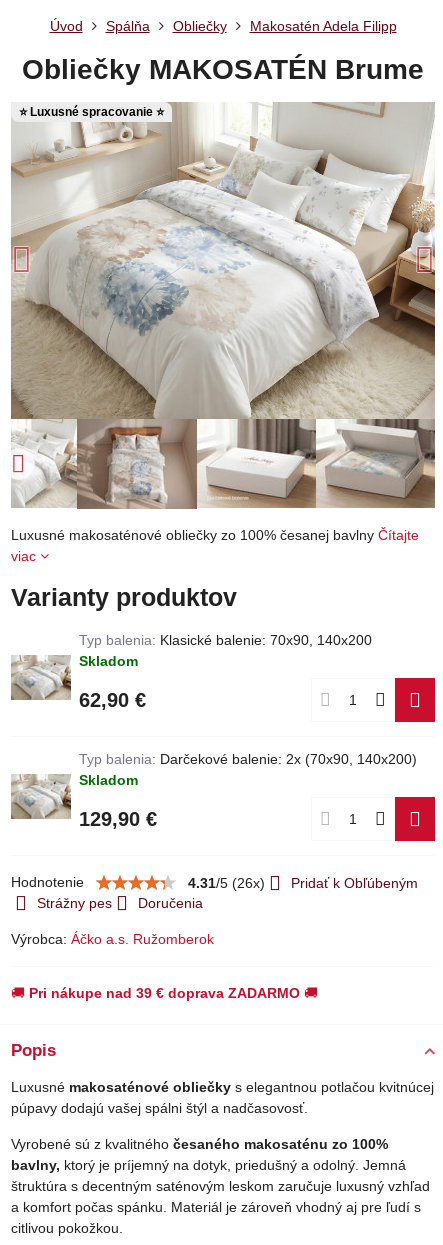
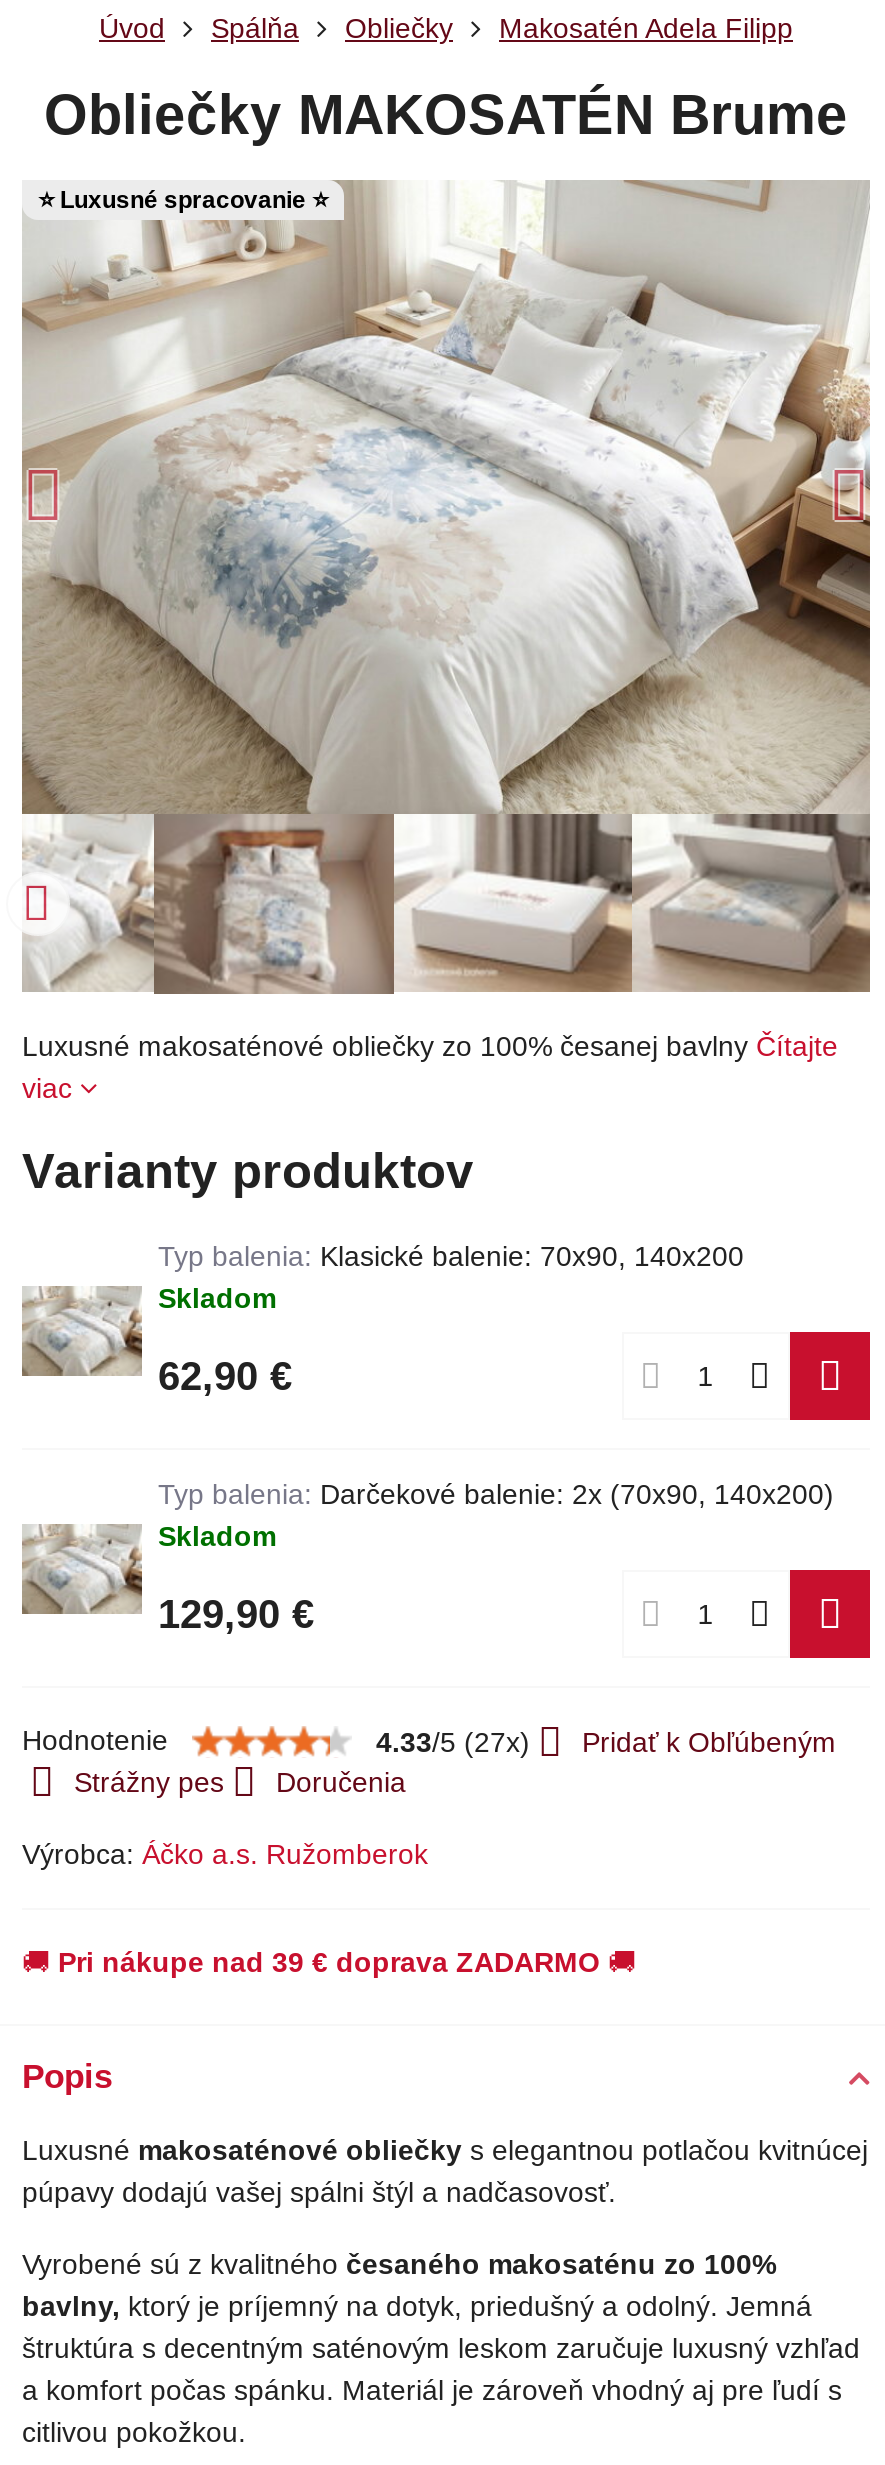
[188,875,418,891] 4.31/5 (26x) Pridať k Obľúbeným -> [376,1726,836,1758] 4.33/5 (27x) Pridať k Obľúbeným

